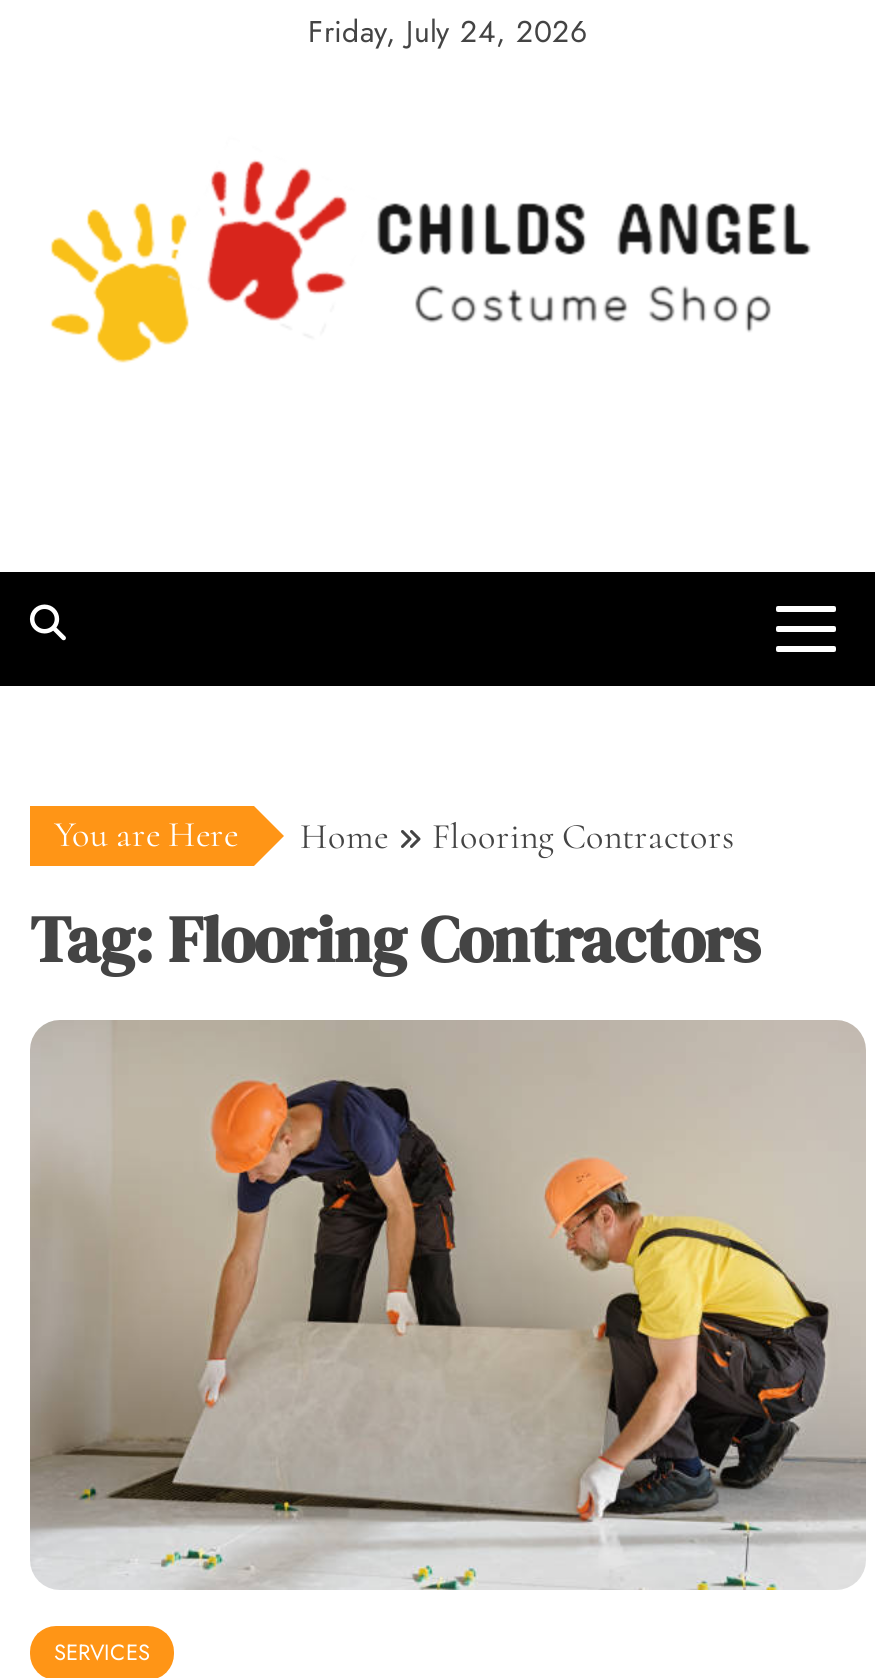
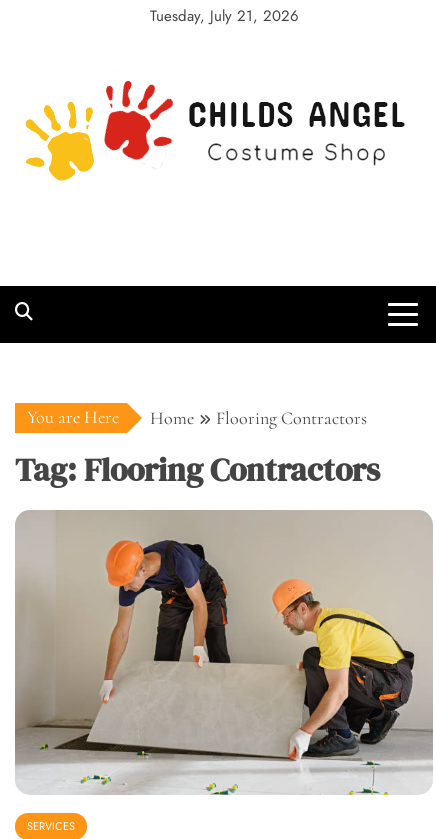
[308,10,588,54] Friday, July 24, 2026 -> [149,5,298,27] Tuesday, July 21, 2026

